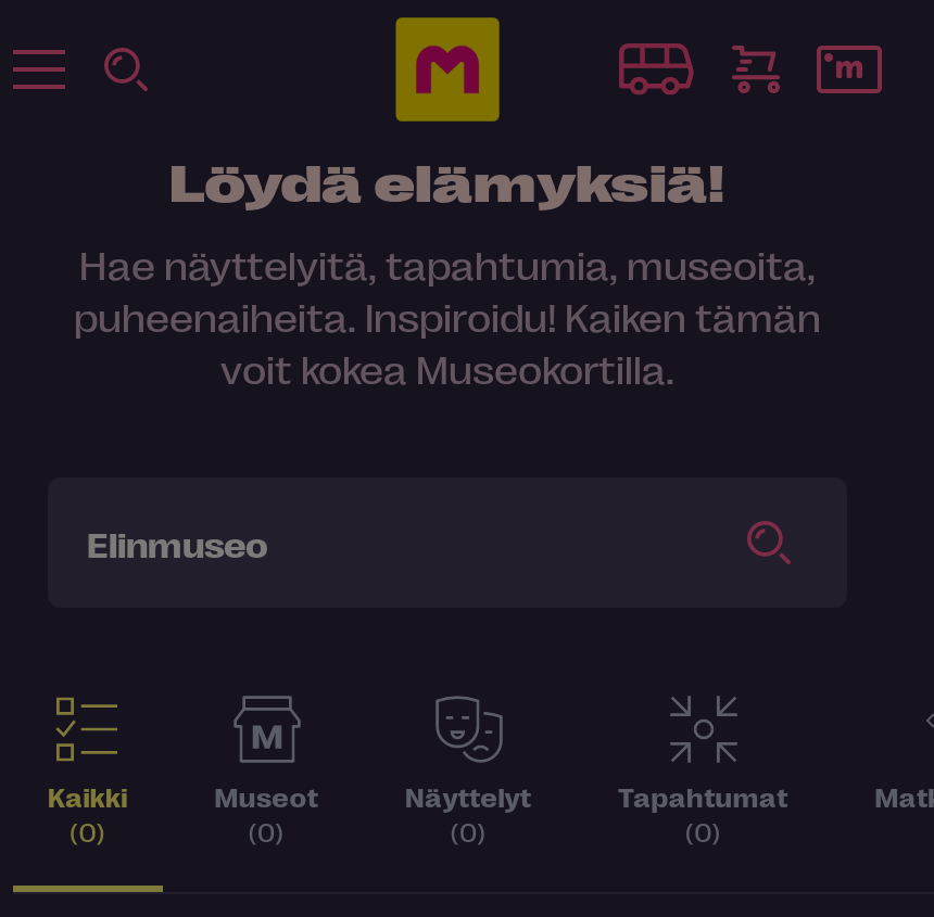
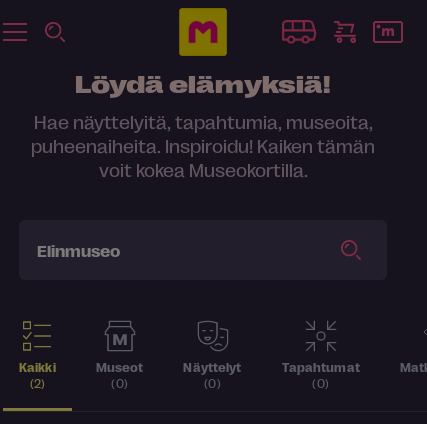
[70,816,105,846] (0) -> [30,376,45,390] (2)

